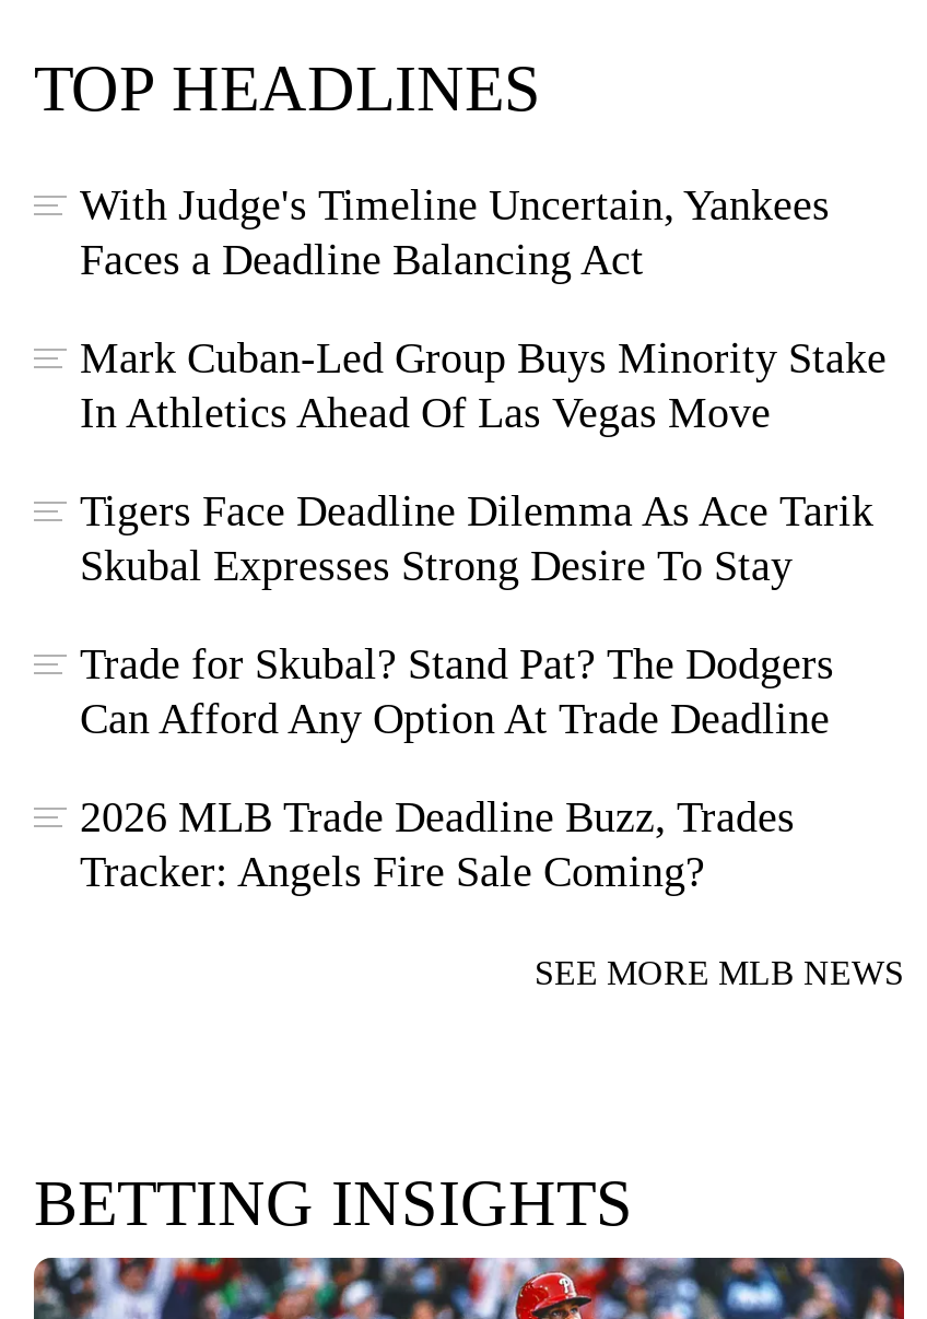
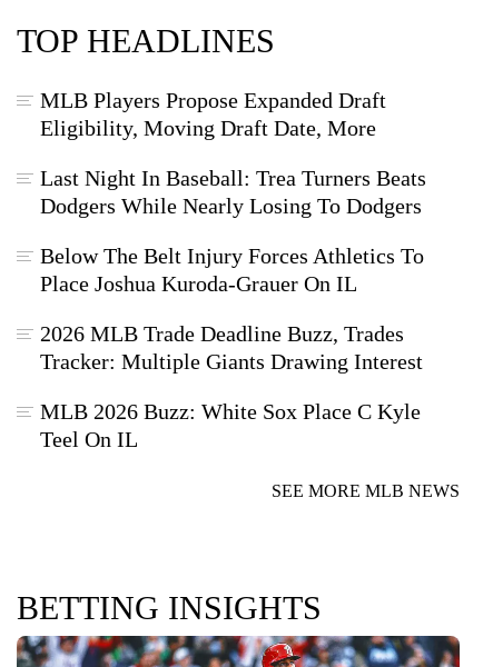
[80,180,887,742] With Judge's Timeline Uncertain, Yankees | Faces a Deadline Balancing Act | Mark Cuban-Led Group Buys Minority Stake | In Athletics Ahead Of Las Vegas Move | Tigers Face Deadline Dilemma As Ace Tarik | Skubal Expresses Strong Desire To Stay | Trade for Skubal? Stand Pat? The Dodgers | Can Afford Any Option At Trade Deadline -> [40,88,426,295] MLB Players Propose Expanded Draft | Eligibility, Moving Draft Date, More | Last Night In Baseball: Trea Turners Beats | Dodgers While Nearly Losing To Dodgers | Below The Belt Injury Forces Athletics To | Place Joshua Kuroda-Grauer On IL
moved [80,792,795,840] -> [40,321,404,346]: 2026 MLB Trade Deadline Buzz, Trades
[80,846,705,895] Tracker: Angels Fire Sale Coming? -> [40,349,423,451] Tracker: Multiple Giants Drawing Interest | MLB 2026 Buzz: White Sox Place C Kyle | Teel On IL

